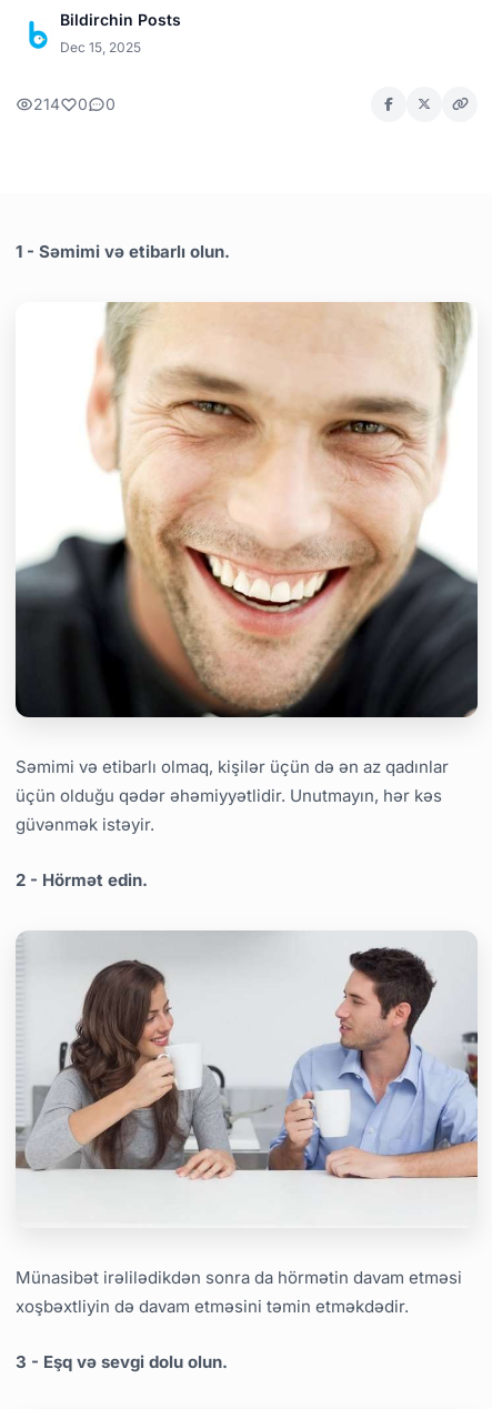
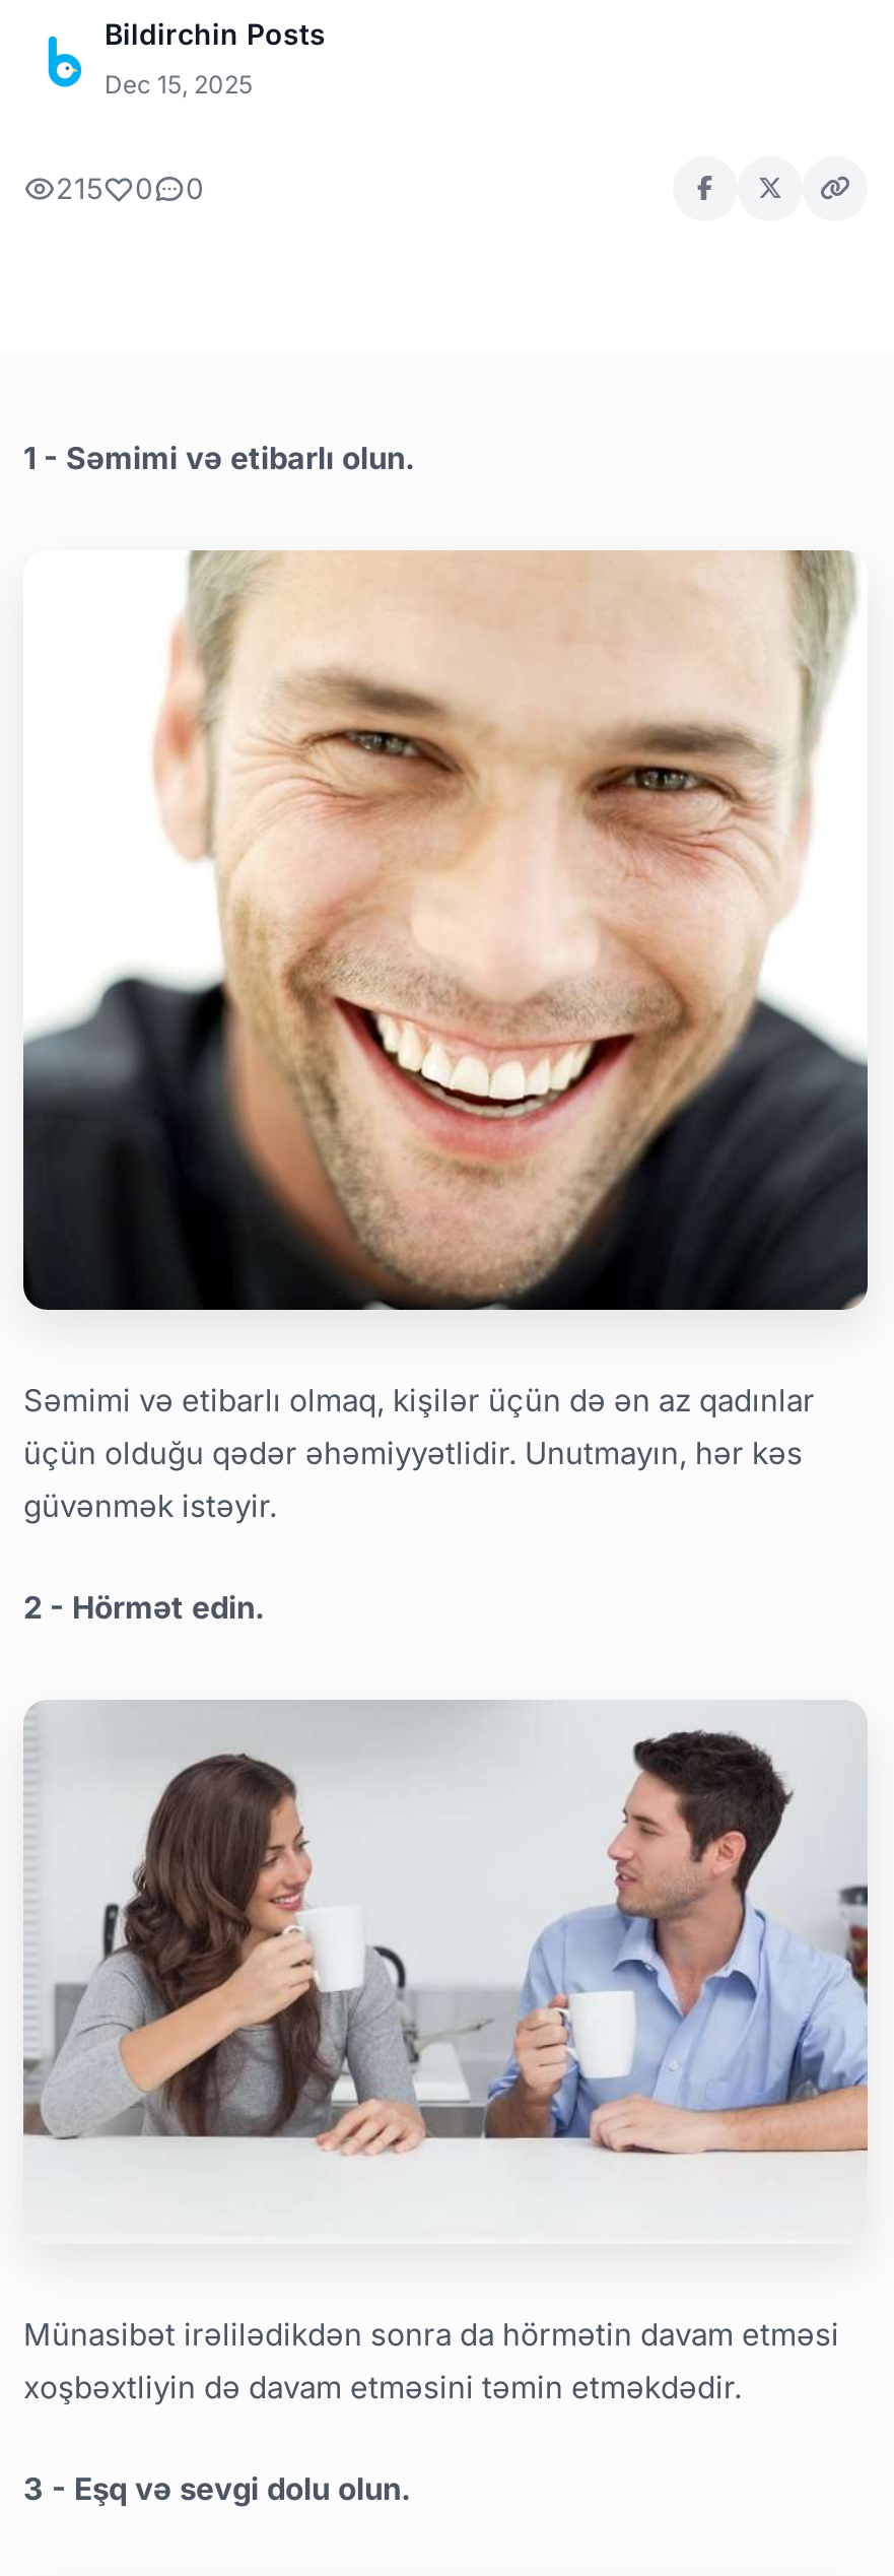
[33,95,116,114] 214 0 0 -> [56,171,204,206] 215 0 0

